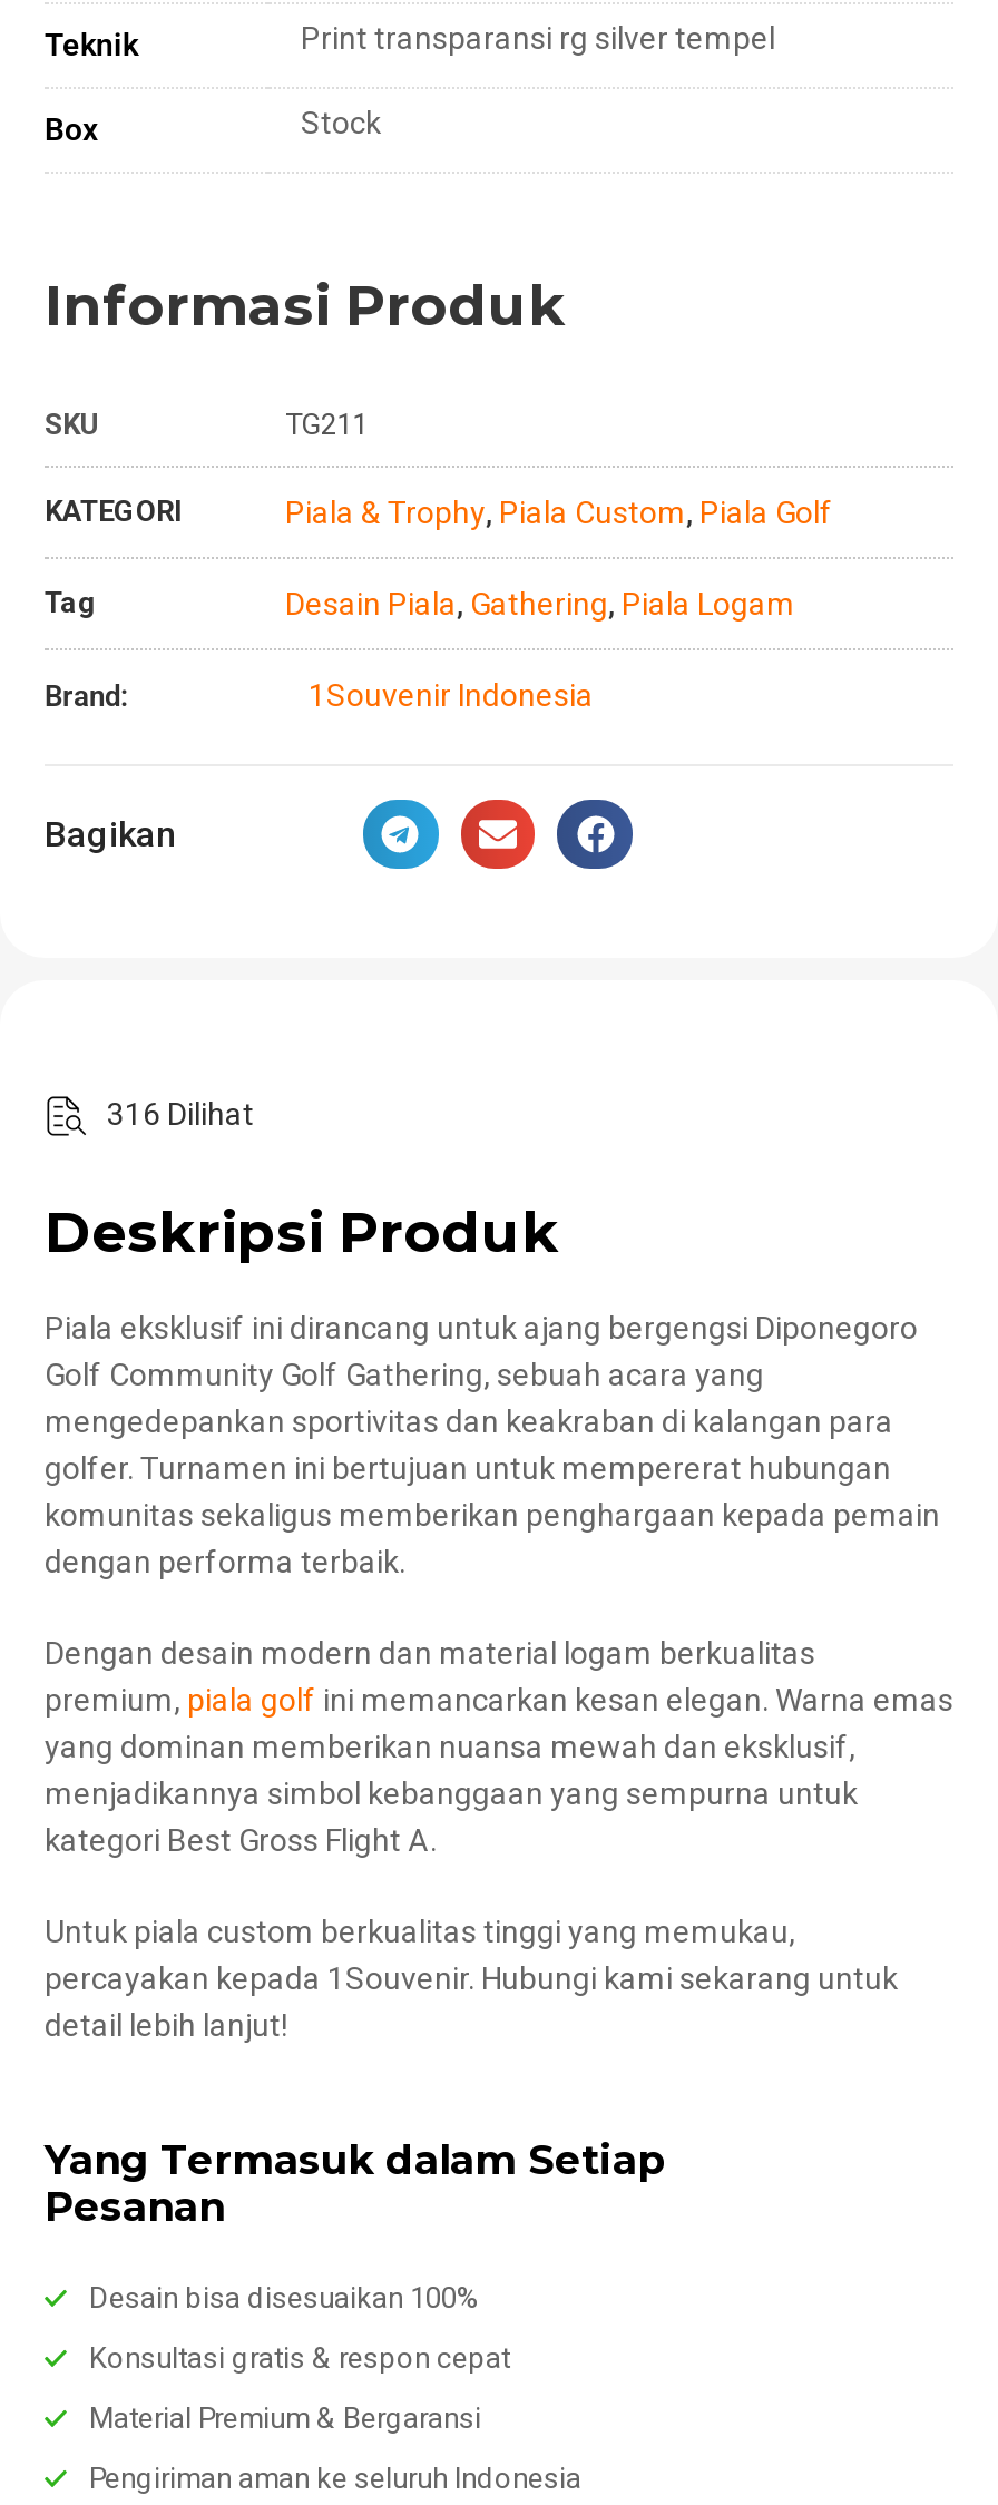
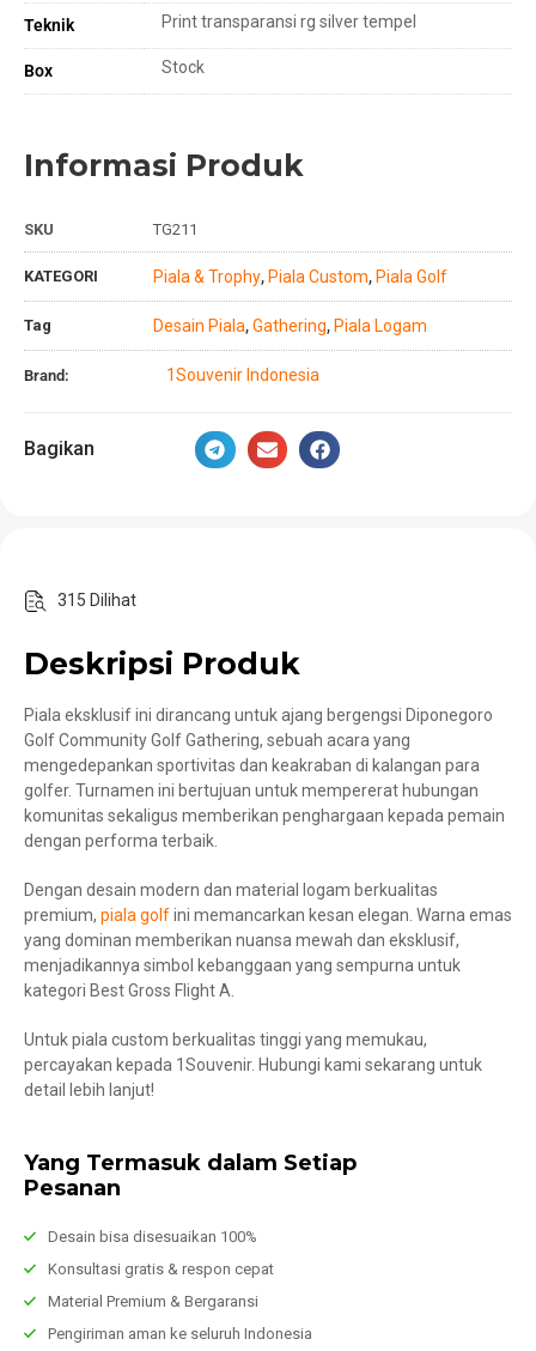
[107,1096,254,1132] 316 Dilihat -> [57,591,136,610] 315 Dilihat

